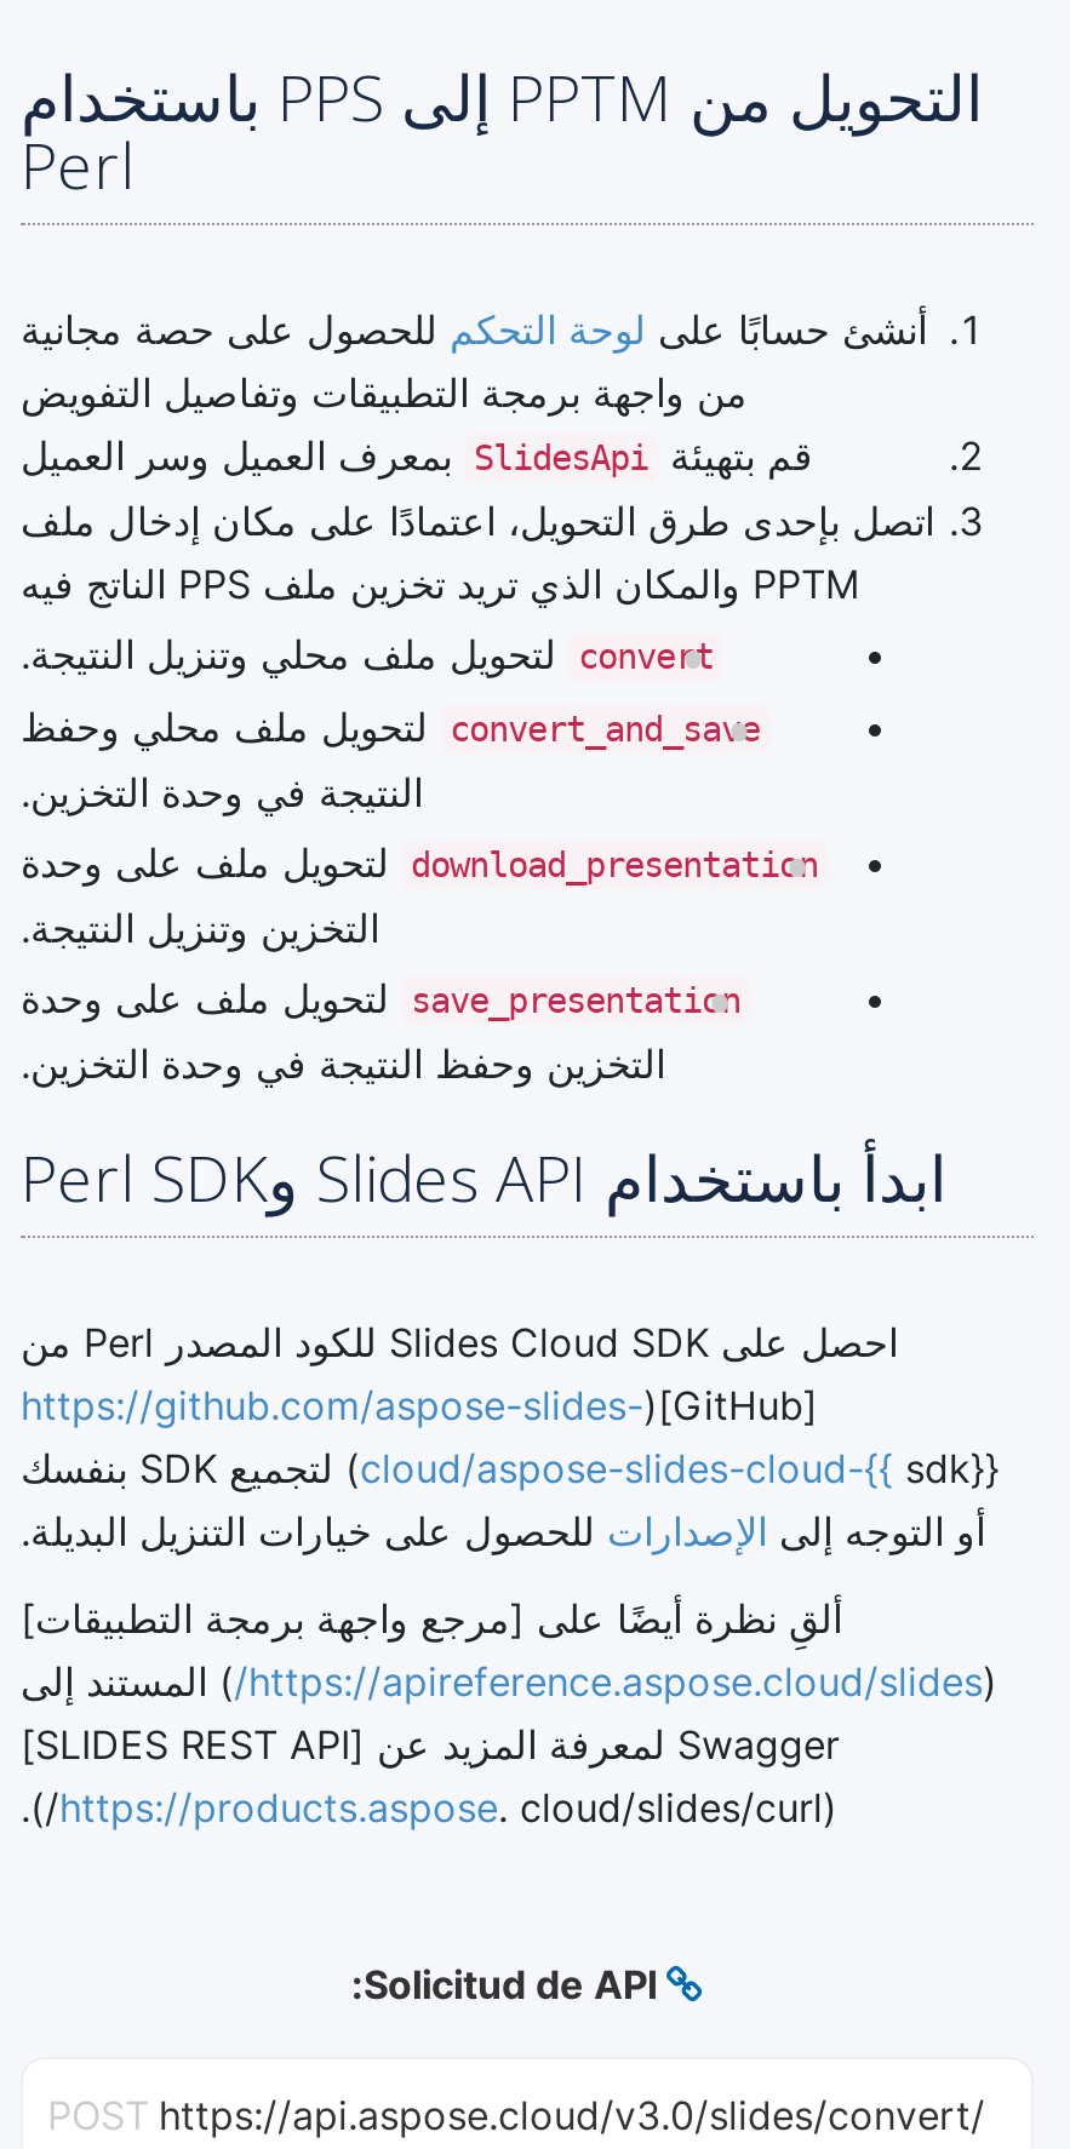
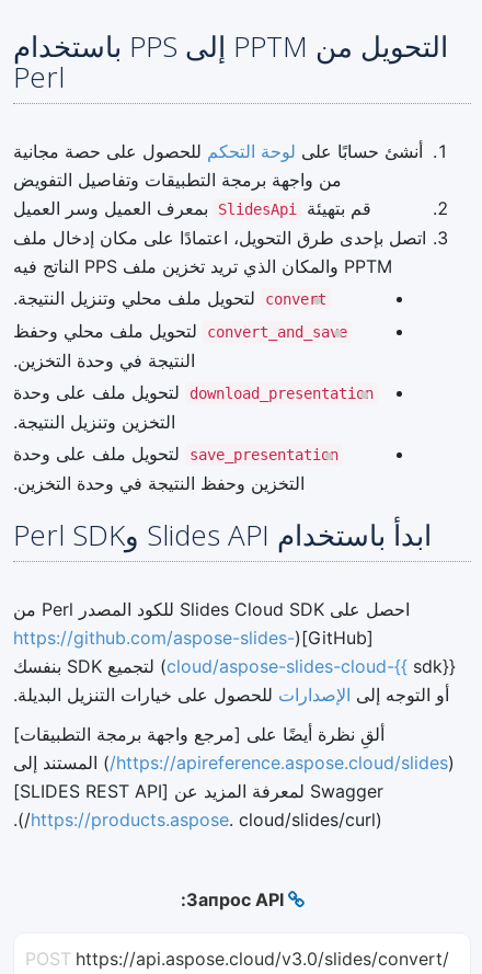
[364,1959,657,2007] Solicitud de API: -> [186,888,283,910] Запрос API:

